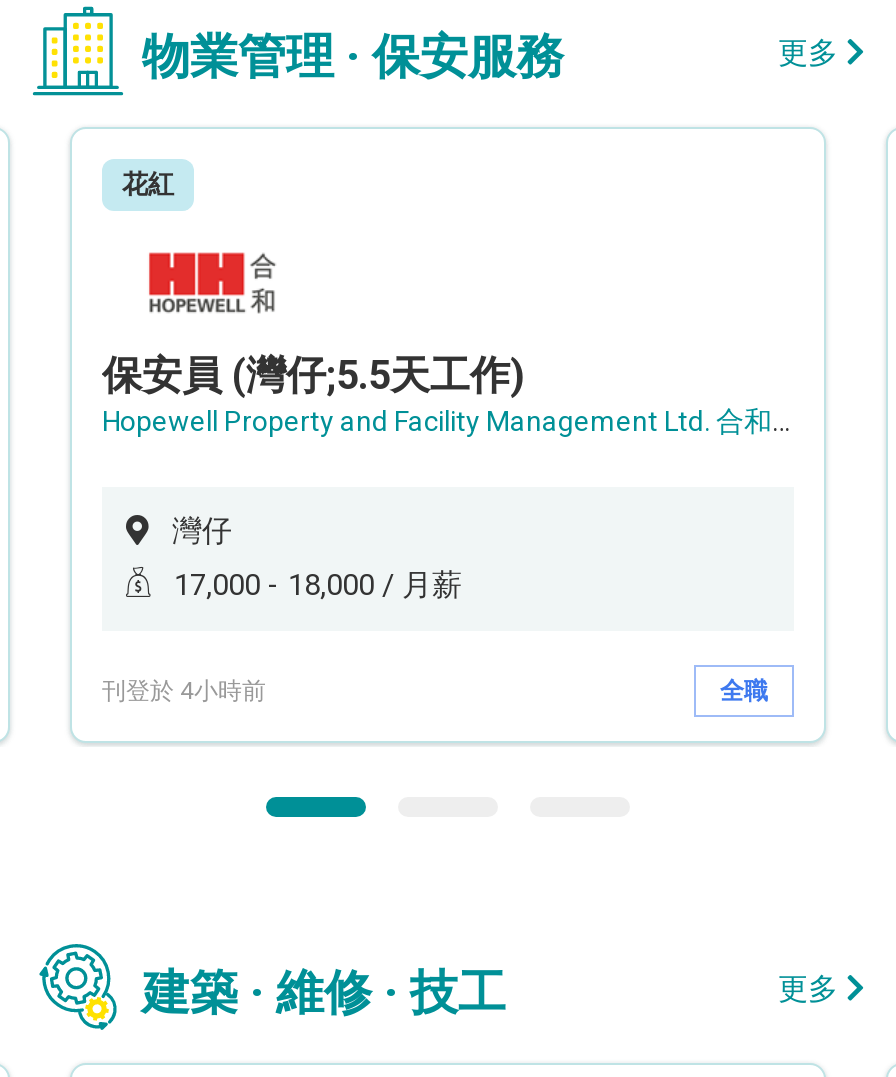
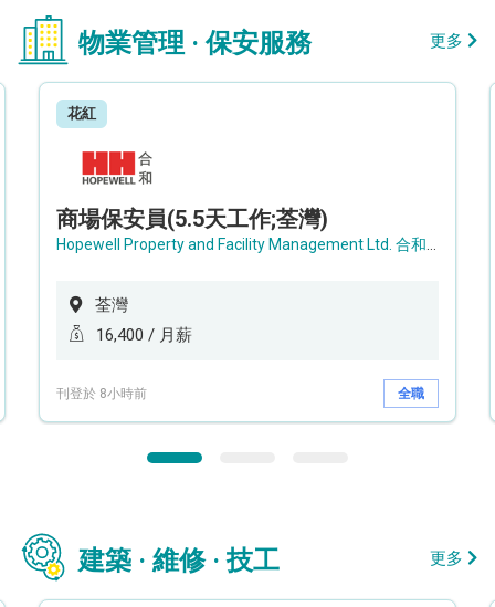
[102,351,524,399] 保安員 (灣仔;5.5天工作) -> [56,206,328,232] 商場保安員(5.5天工作;荃灣)
[172,513,232,549] 灣仔 -> [95,295,128,315] 荃灣
[174,567,462,603] 17,000 - 18,000 / 月薪 -> [96,325,192,345] 16,400 / 月薪
[102,676,266,704] 刊登於 4小時前 -> [56,385,147,401] 刊登於 8小時前

